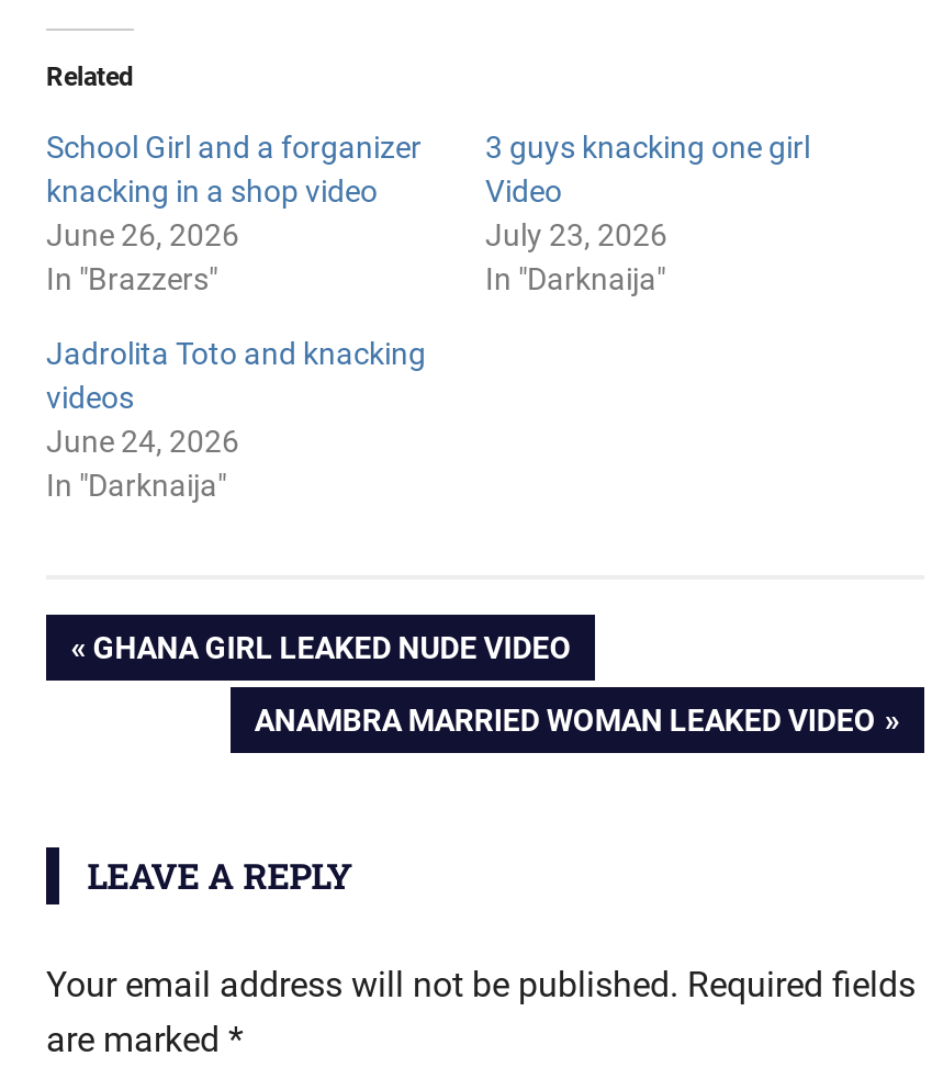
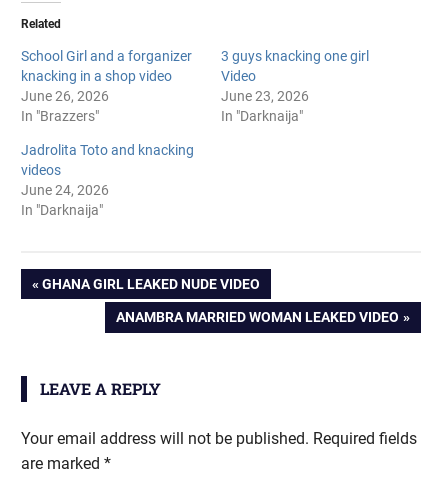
[485,217,667,252] July 23, 2026 -> [221,88,309,104] June 23, 2026

